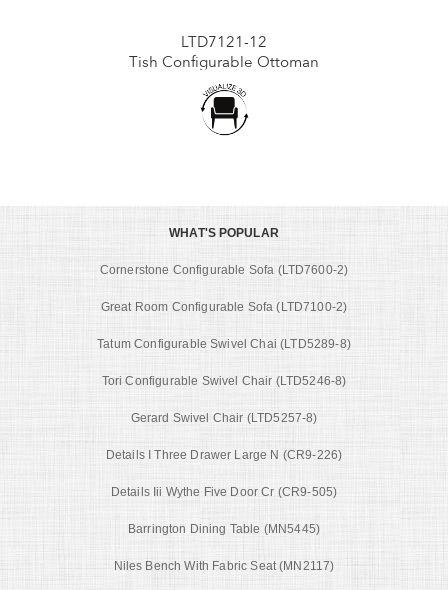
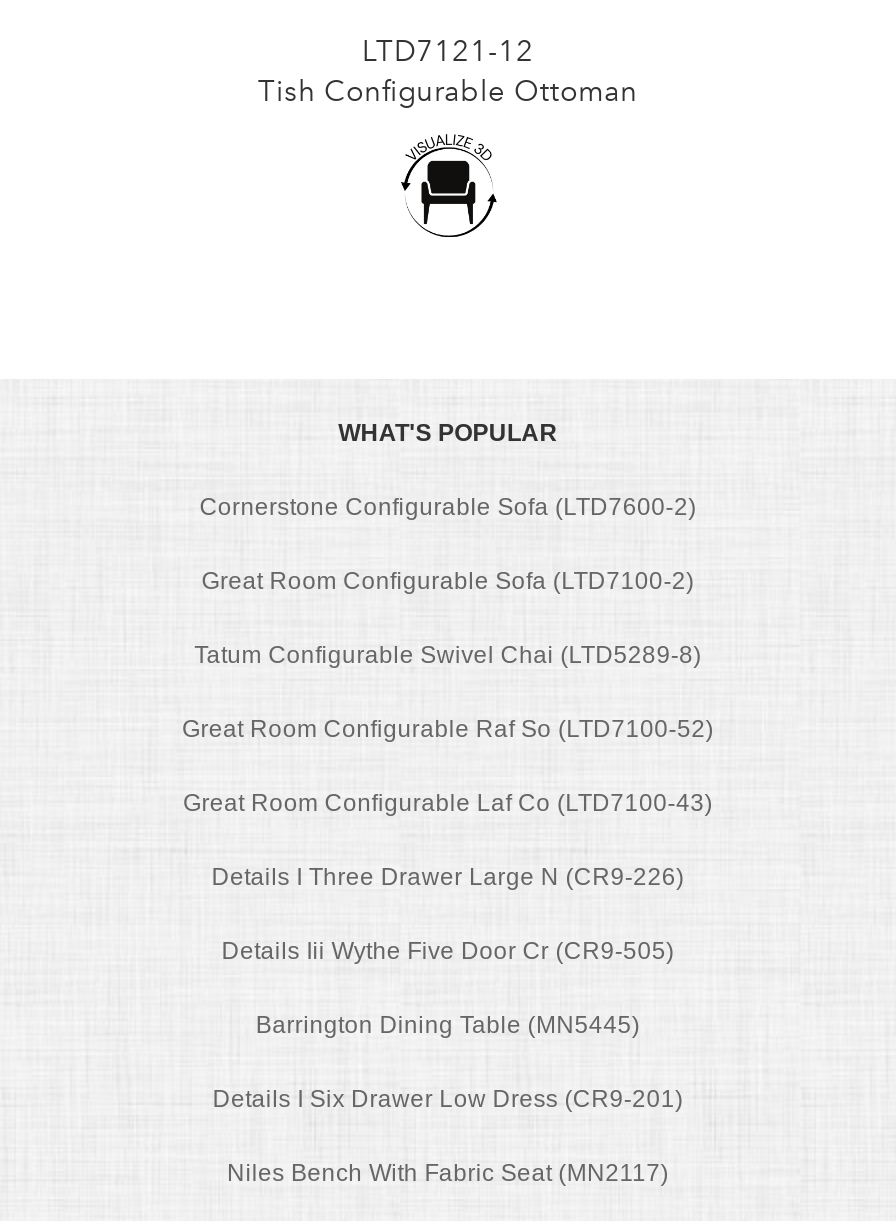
[102,374,346,388] Tori Configurable Swivel Chair (LTD5246-8) -> [182,716,714,744] Great Room Configurable Raf So (LTD7100-52)
[130,411,317,425] Gerard Swivel Chair (LTD5257-8) -> [183,790,713,818] Great Room Configurable Laf Co (LTD7100-43)
none -> [213,1086,683,1114] Details I Six Drawer Low Dress (CR9-201)

